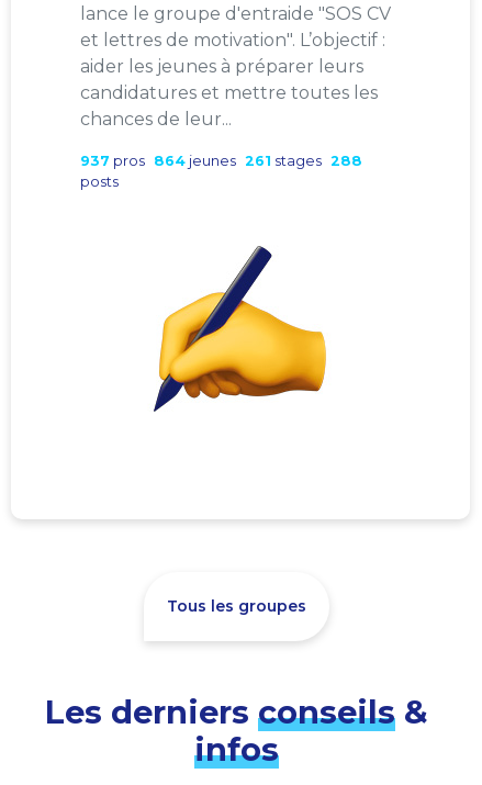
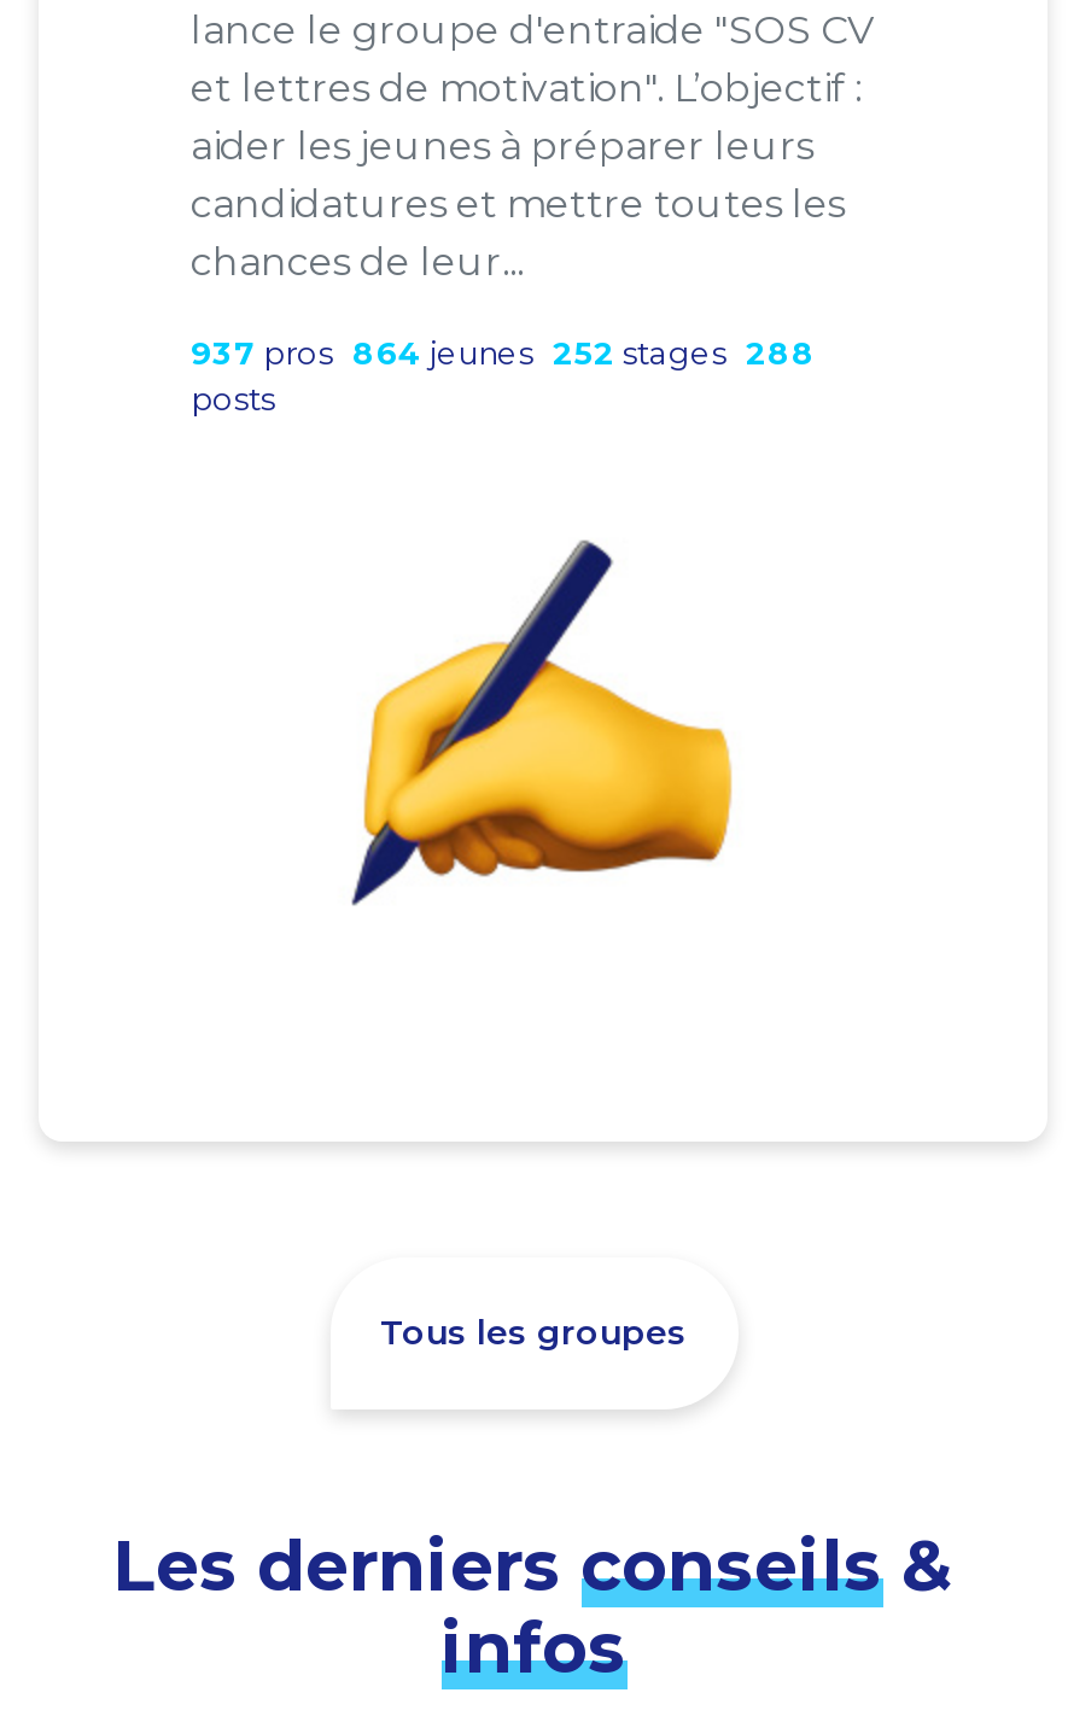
[80,152,362,169] 937 pros 864 jeunes 261 stages 288 -> [191,335,816,371] 937 pros 864 jeunes 252 stages 288

